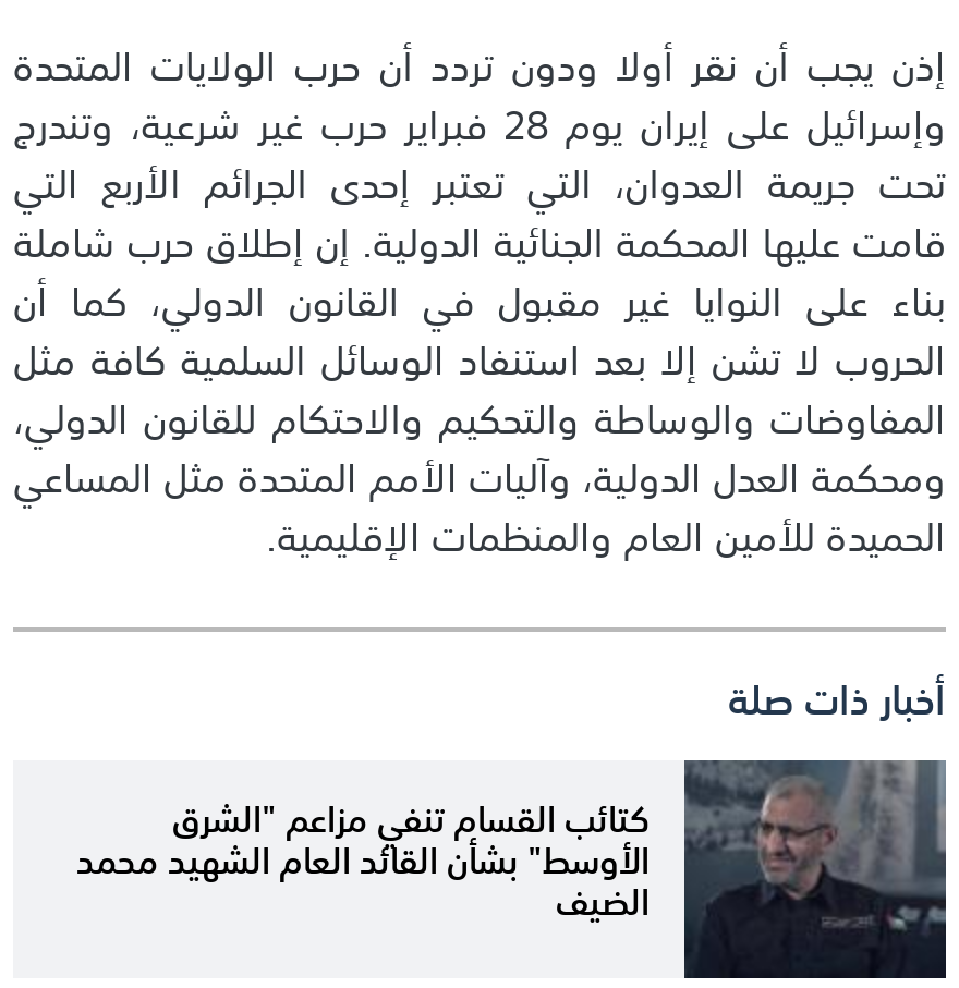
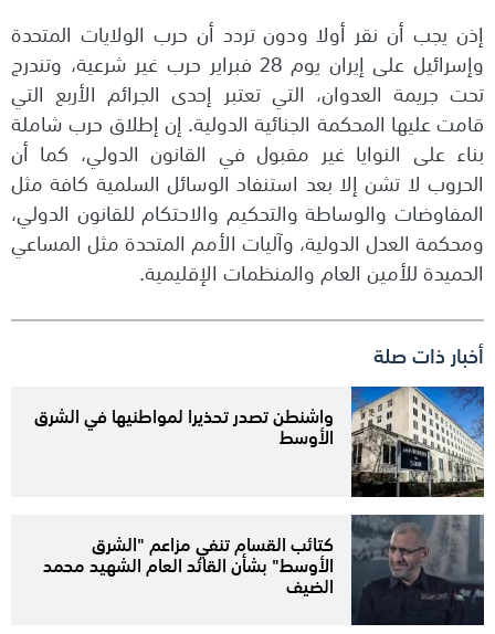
none -> [34,385,485,498] [image] | واشنطن تصدر تحذيرا لمواطنيها في الشرق | الأوسط

